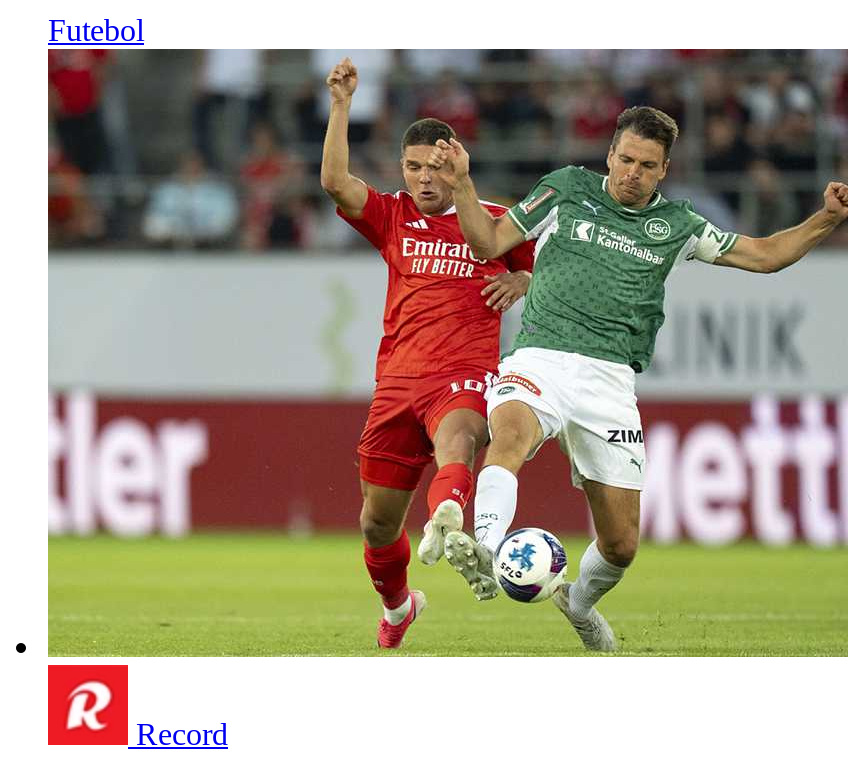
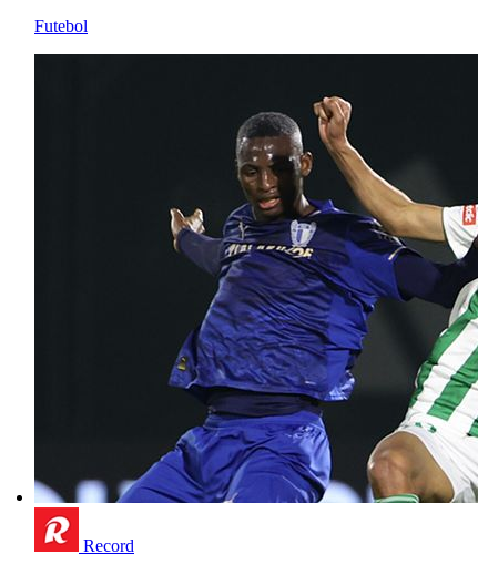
[46,47,842,659] [image] -> [33,53,475,504] [image]

